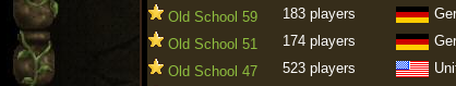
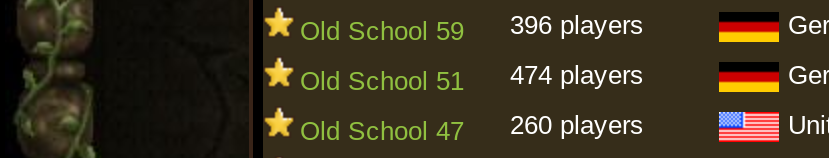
[167,5,355,25] Old School 59 183 players -> [300,10,644,46] Old School 59 396 players
[167,33,355,52] Old School 51 174 players -> [300,60,644,96] Old School 51 474 players
[167,60,355,79] Old School 47 523 players -> [300,110,644,146] Old School 47 260 players

